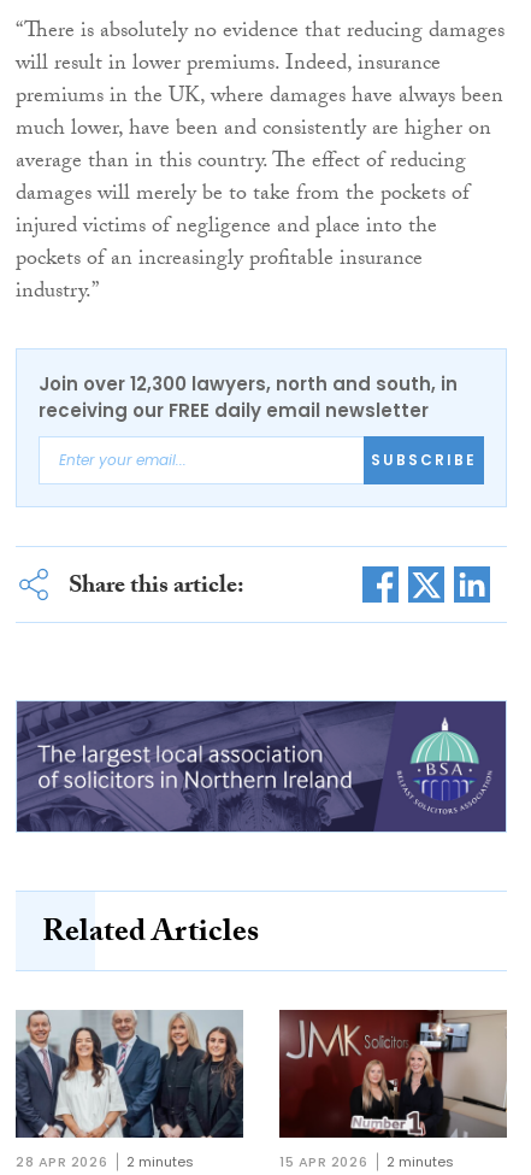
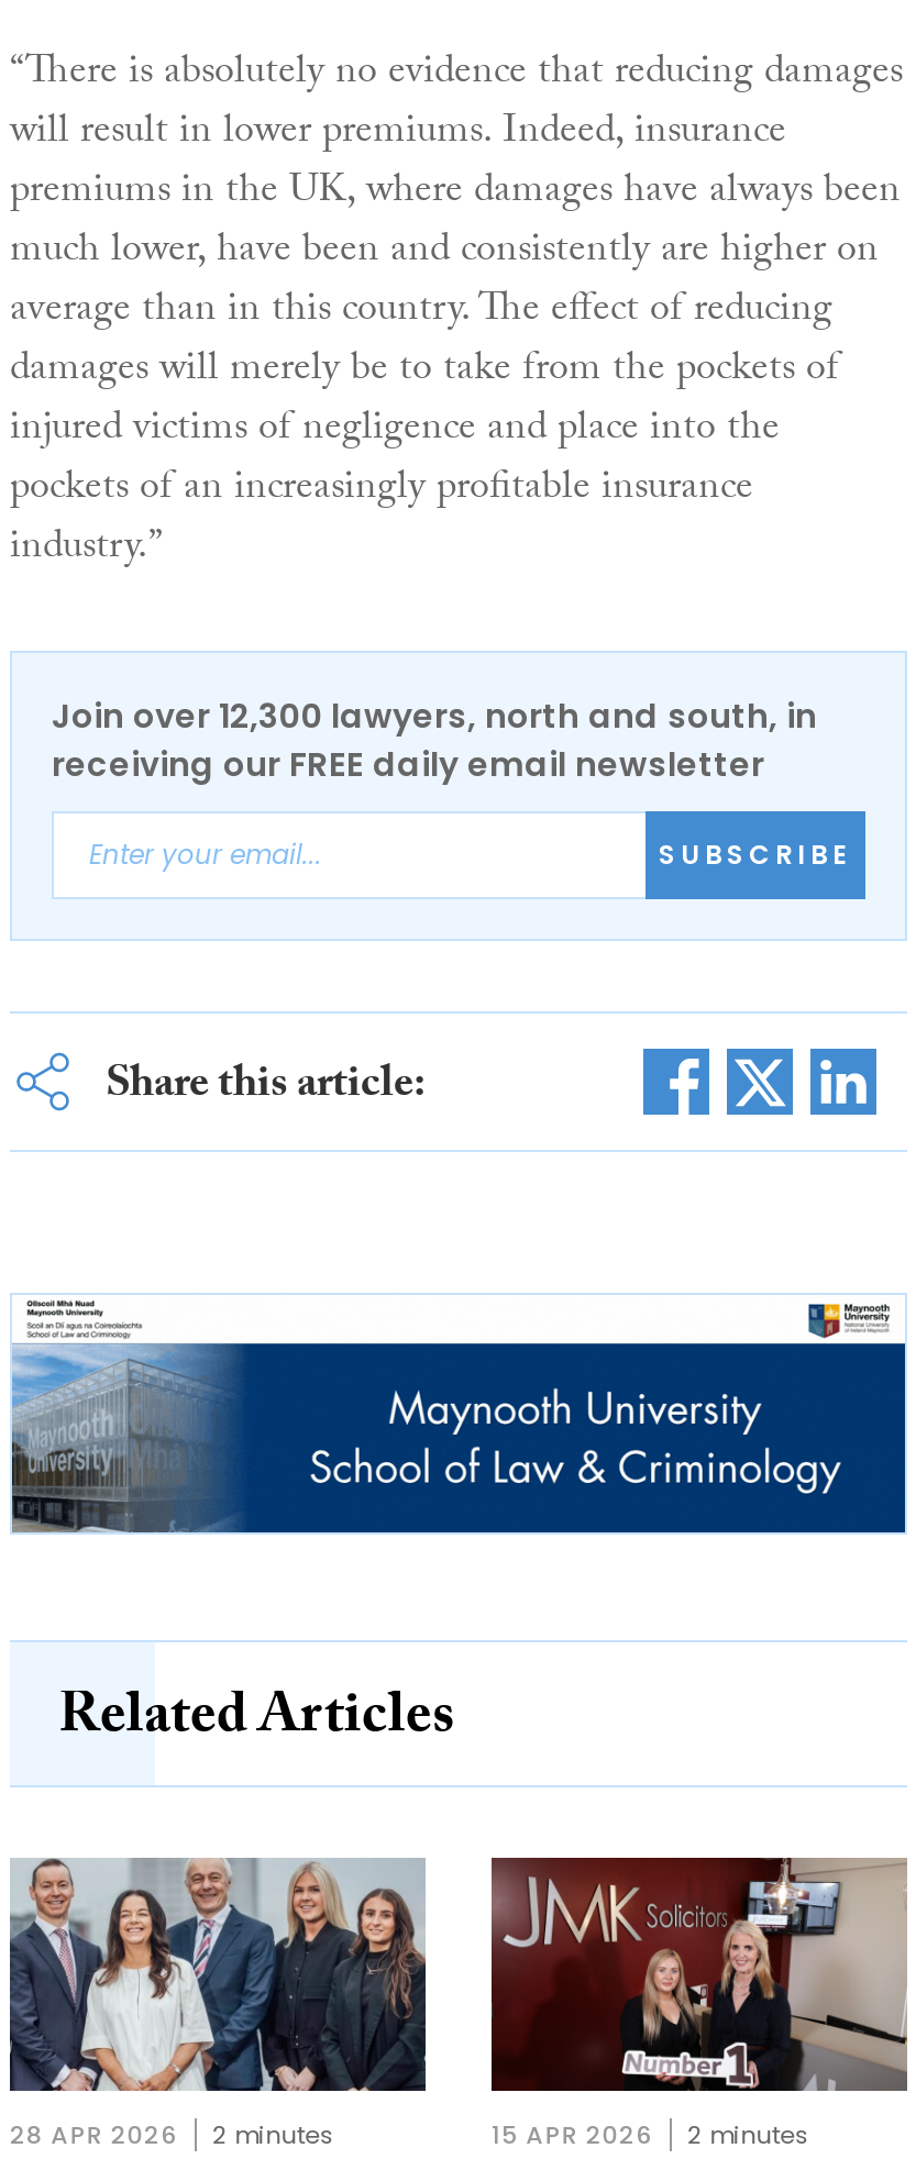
[16,700,507,833] [image] -> [10,1295,905,1532] [image]

